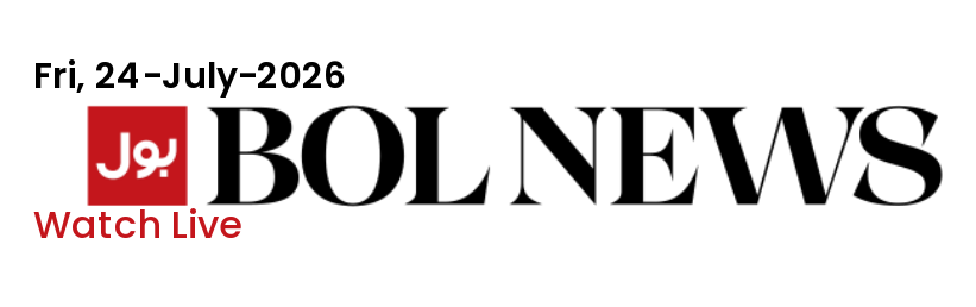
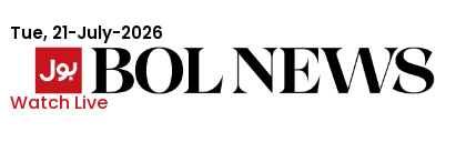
[33,50,347,100] Fri, 24-July-2026 -> [10,21,163,44] Tue, 21-July-2026

